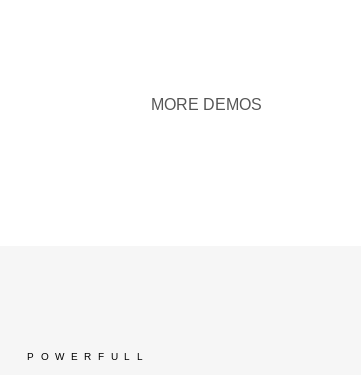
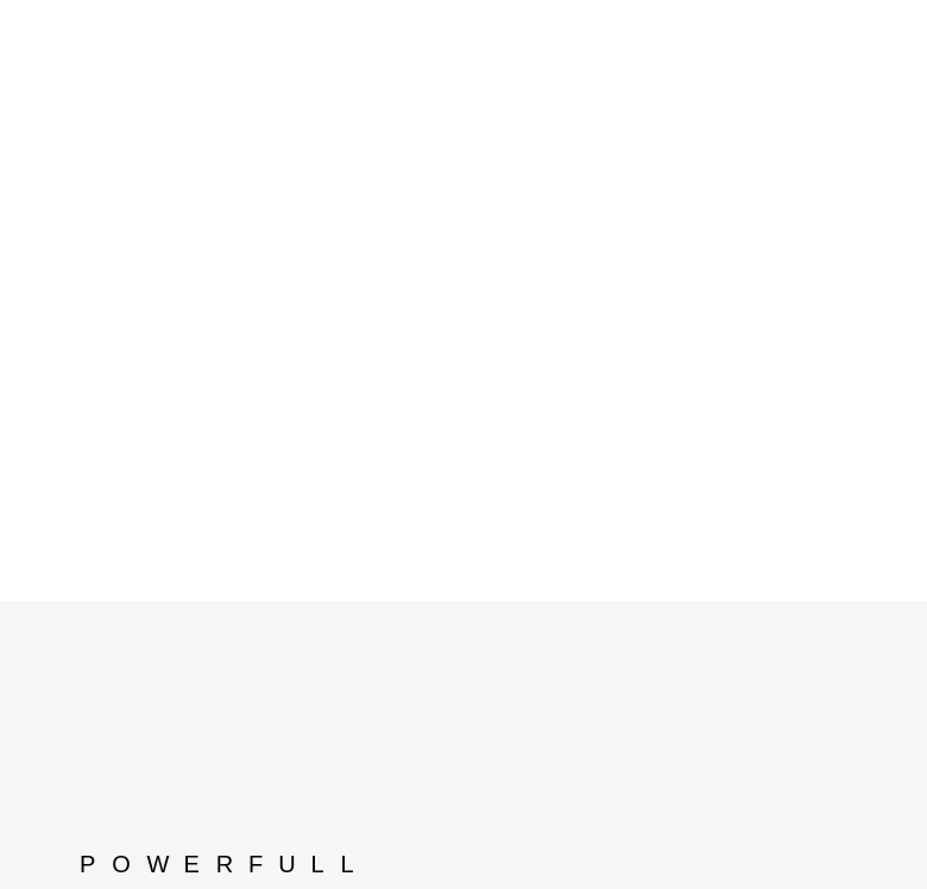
[150,96,261,113] MORE DEMOS -> none

